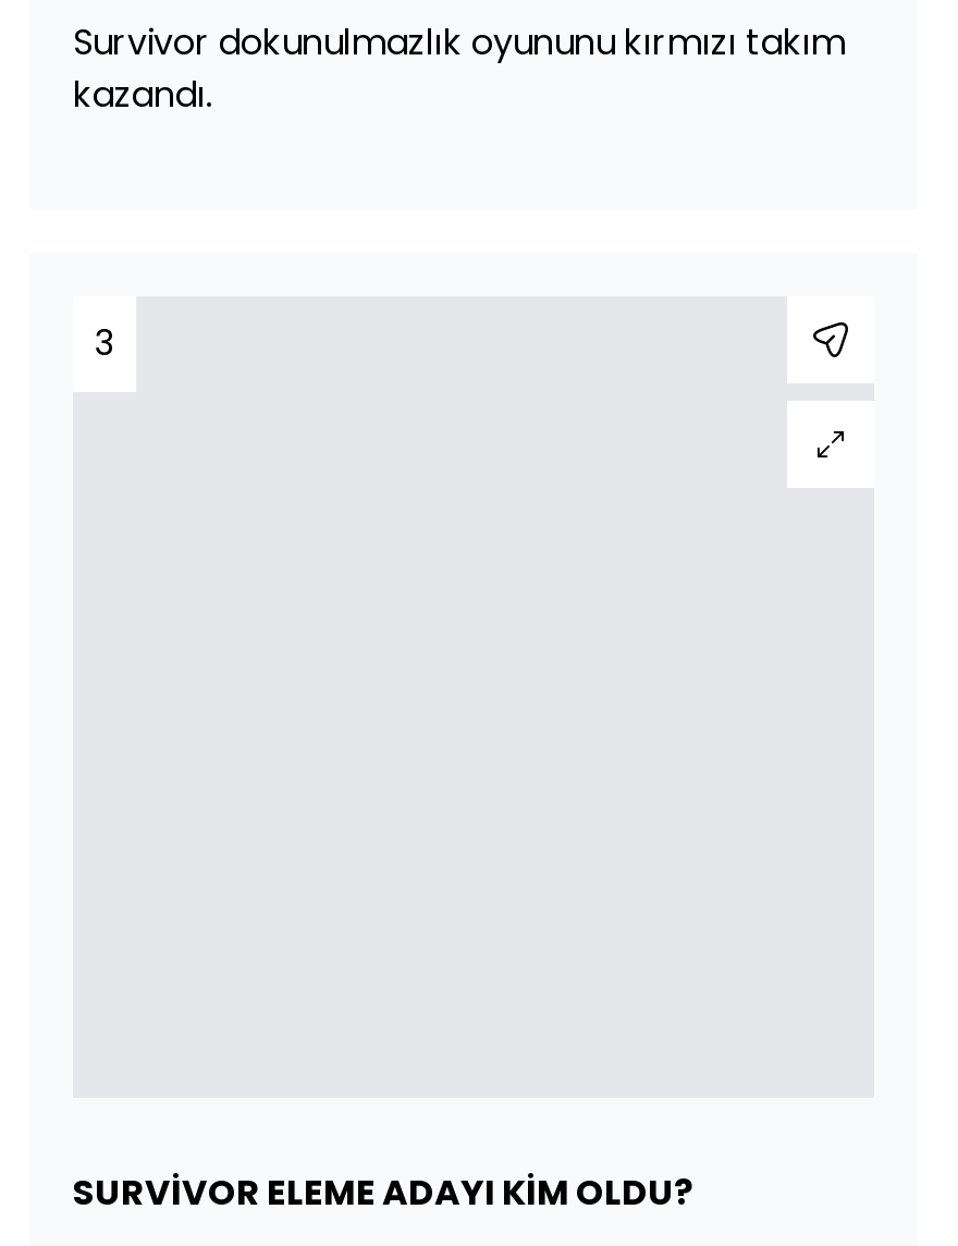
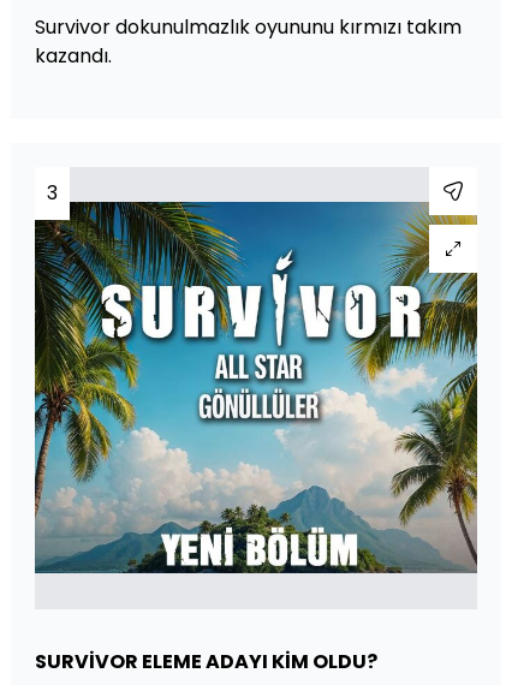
none -> [34,201,478,574] [image]

